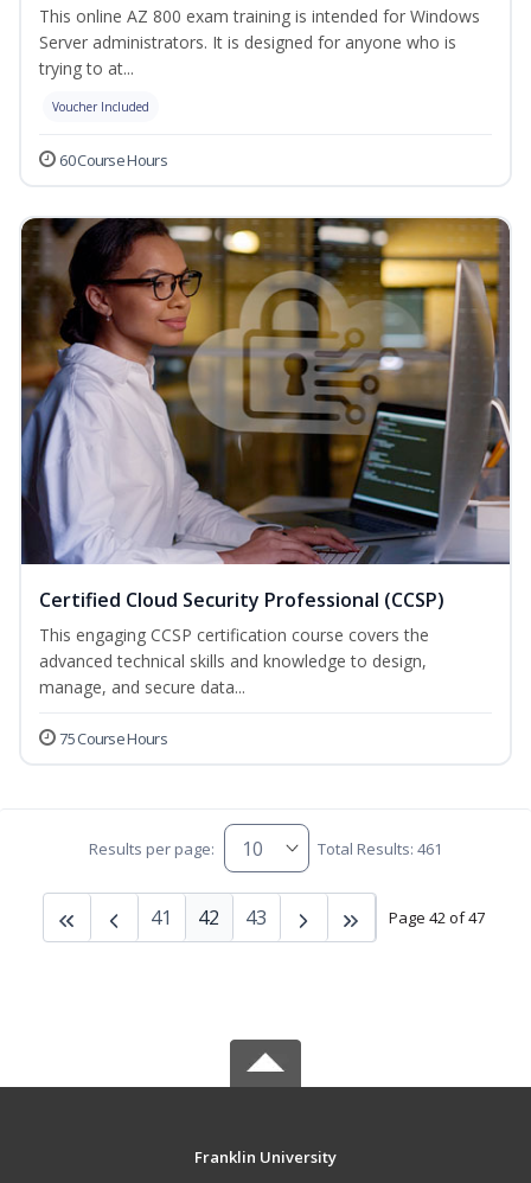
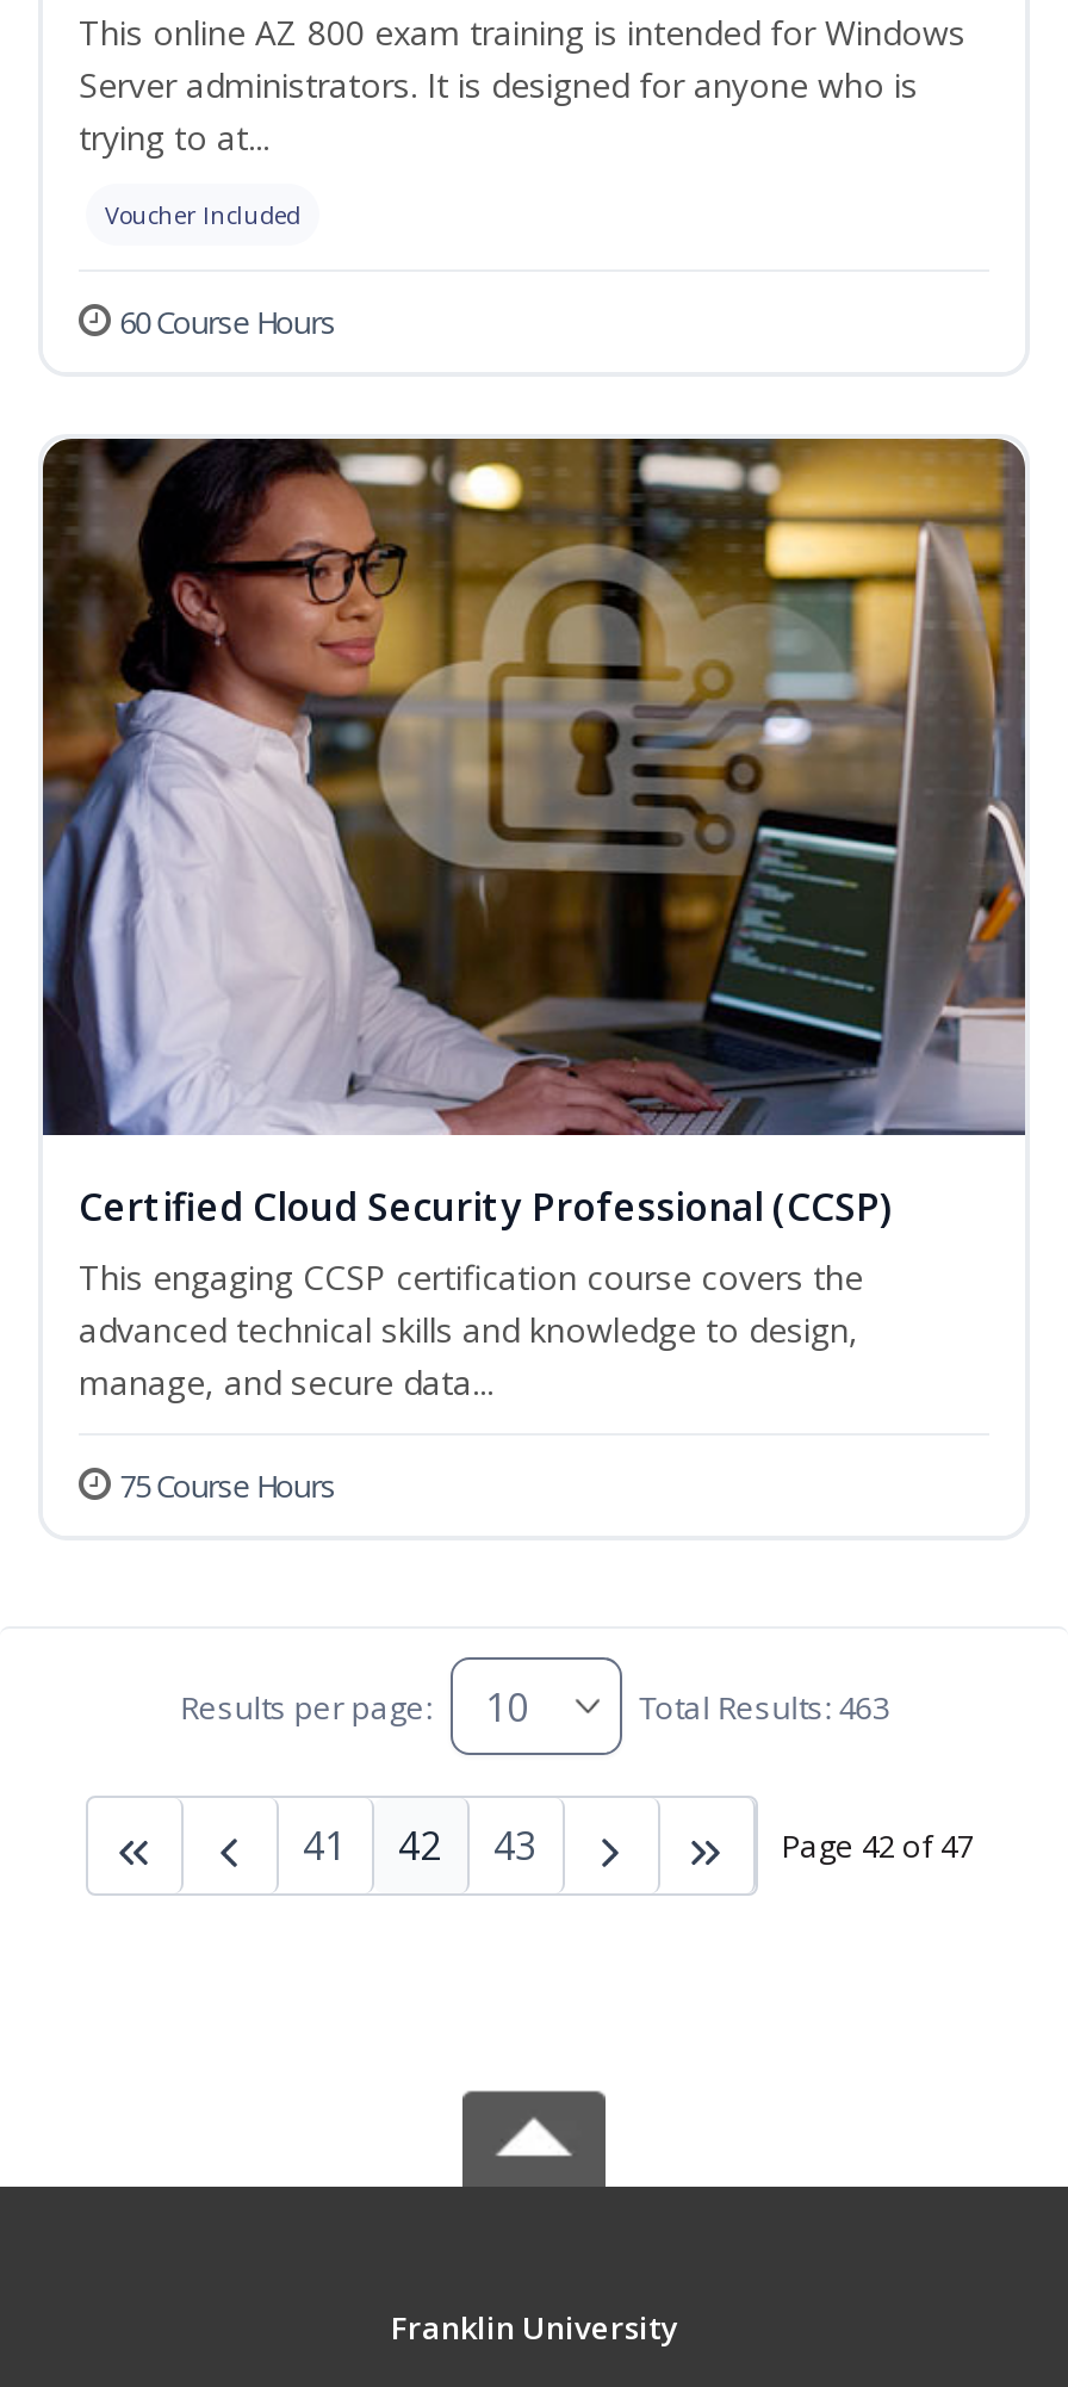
[317,838,442,859] Total Results: 461 -> [638,1686,888,1729] Total Results: 463

